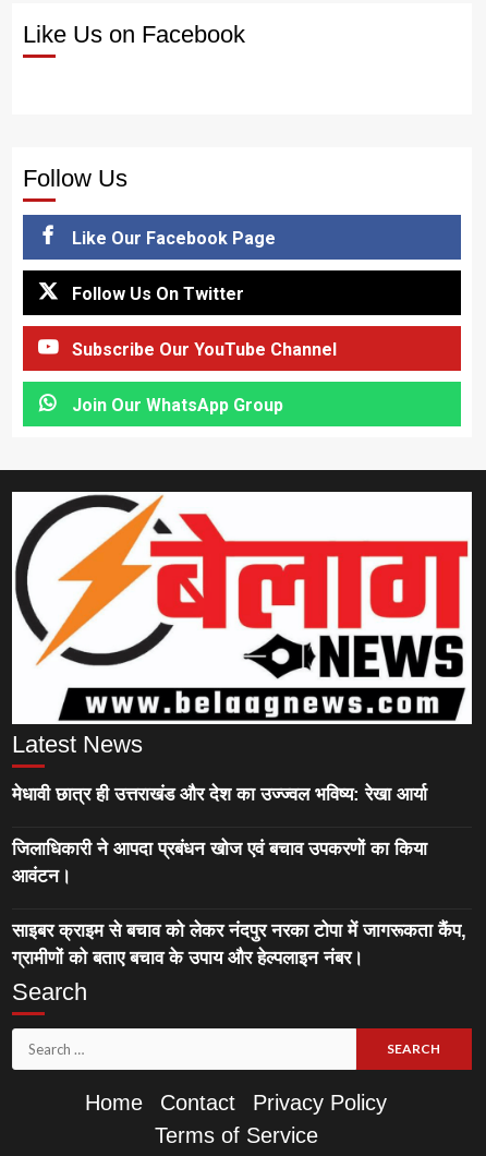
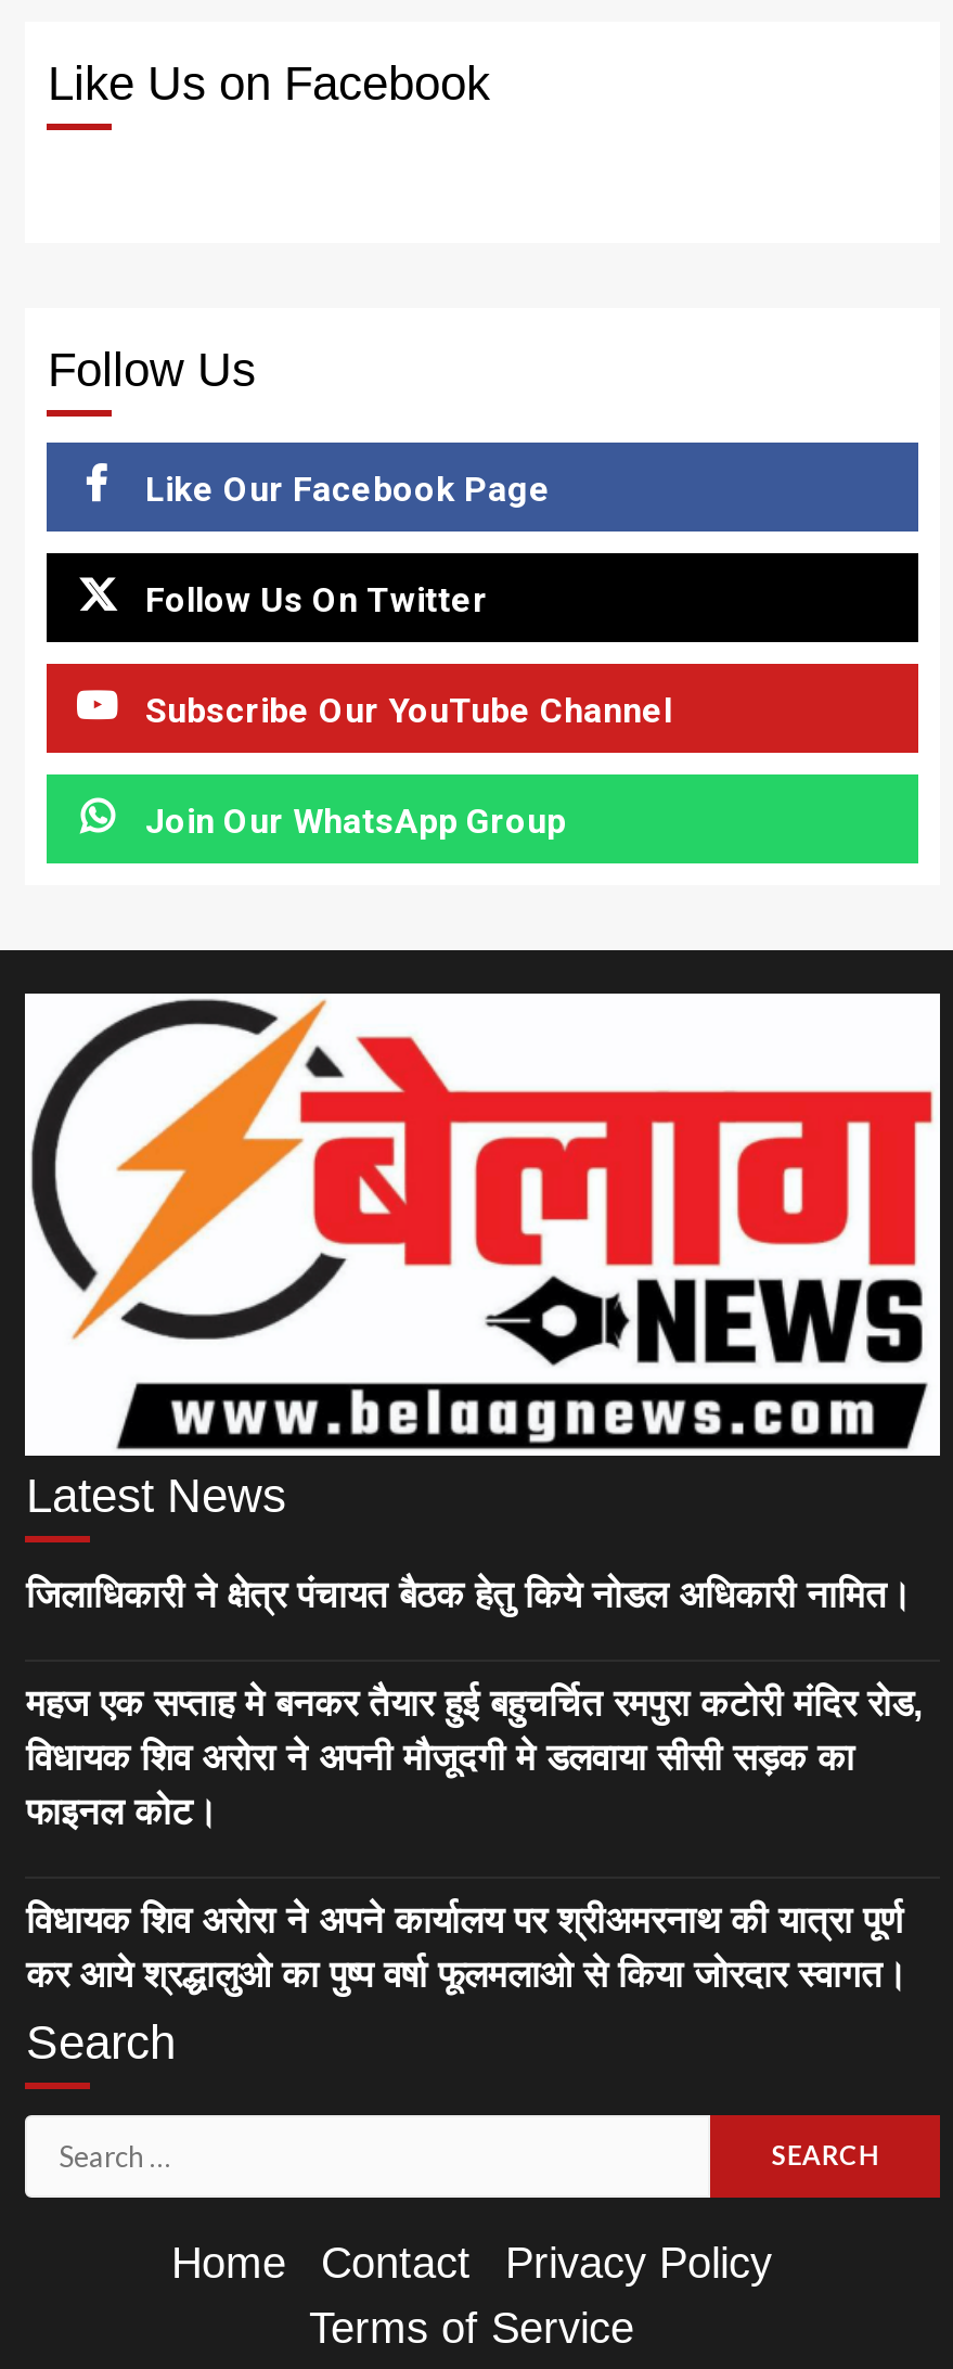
[12,784,428,805] मेधावी छात्र ही उत्तराखंड और देश का उज्ज्वल भविष्य: रेखा आर्या -> [26,1574,910,1616] जिलाधिकारी ने क्षेत्र पंचायत बैठक हेतु किये नोडल अधिकारी नामित।
[12,838,428,886] जिलाधिकारी ने आपदा प्रबंधन खोज एवं बचाव उपकरणों का किया | आवंटन। -> [26,1683,924,1833] महज एक सप्ताह मे बनकर तैयार हुई बहुचर्चित रमपुरा कटोरी मंदिर रोड, | विधायक शिव अरोरा ने अपनी मौजूदगी मे डलवाया सीसी सड़क का | फाइनल कोट।
[12,920,467,968] साइबर क्राइम से बचाव को लेकर नंदपुर नरका टोपा में जागरूकता कैंप, | ग्रामीणों को बताए बचाव के उपाय और हेल्पलाइन नंबर। -> [26,1900,906,1995] विधायक शिव अरोरा ने अपने कार्यालय पर श्रीअमरनाथ की यात्रा पूर्ण | कर आये श्रद्धालुओ का पुष्प वर्षा फूलमलाओ से किया जोरदार स्वागत।

